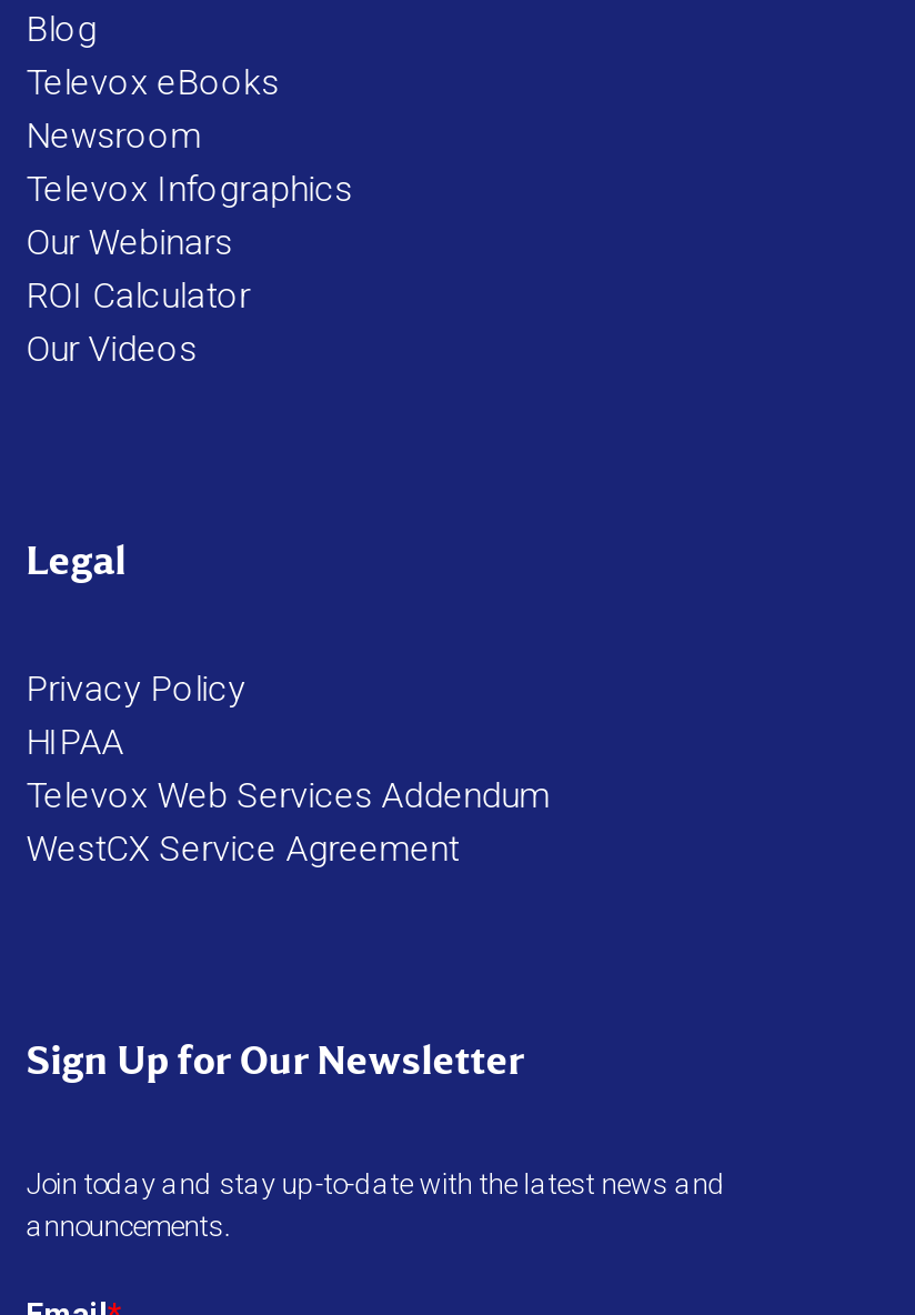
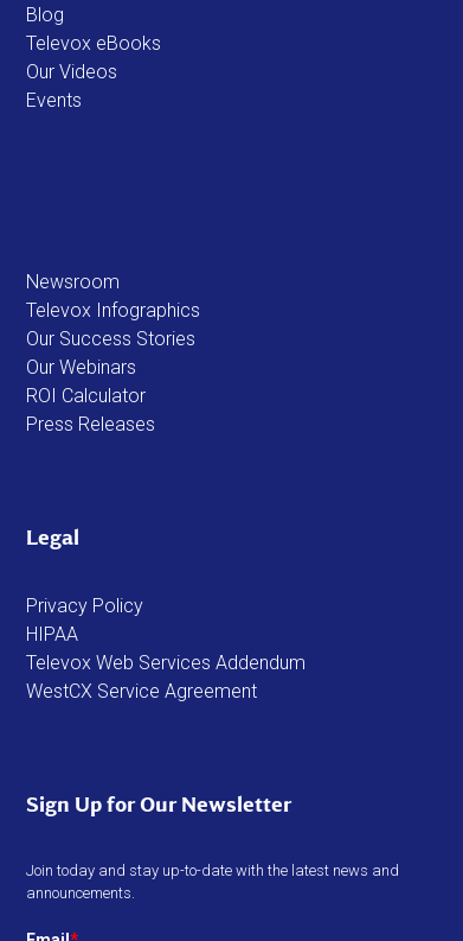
none -> [26,61,117,112] Our Videos | Events
none -> [26,328,196,351] Our Success Stories
[26,328,197,370] Our Videos -> [26,414,155,436] Press Releases

